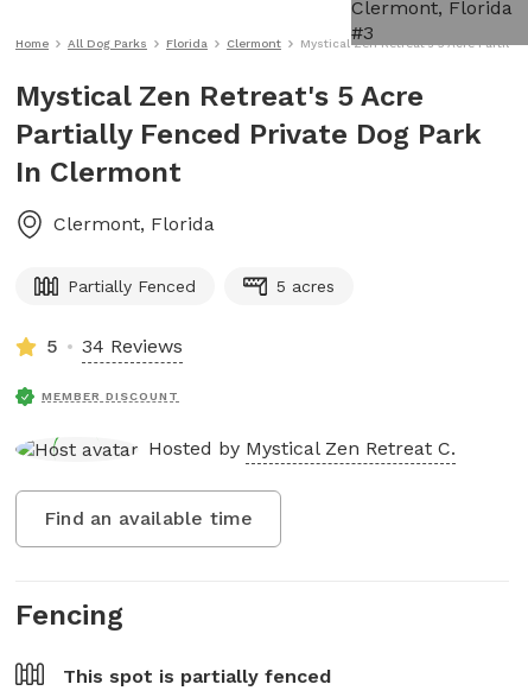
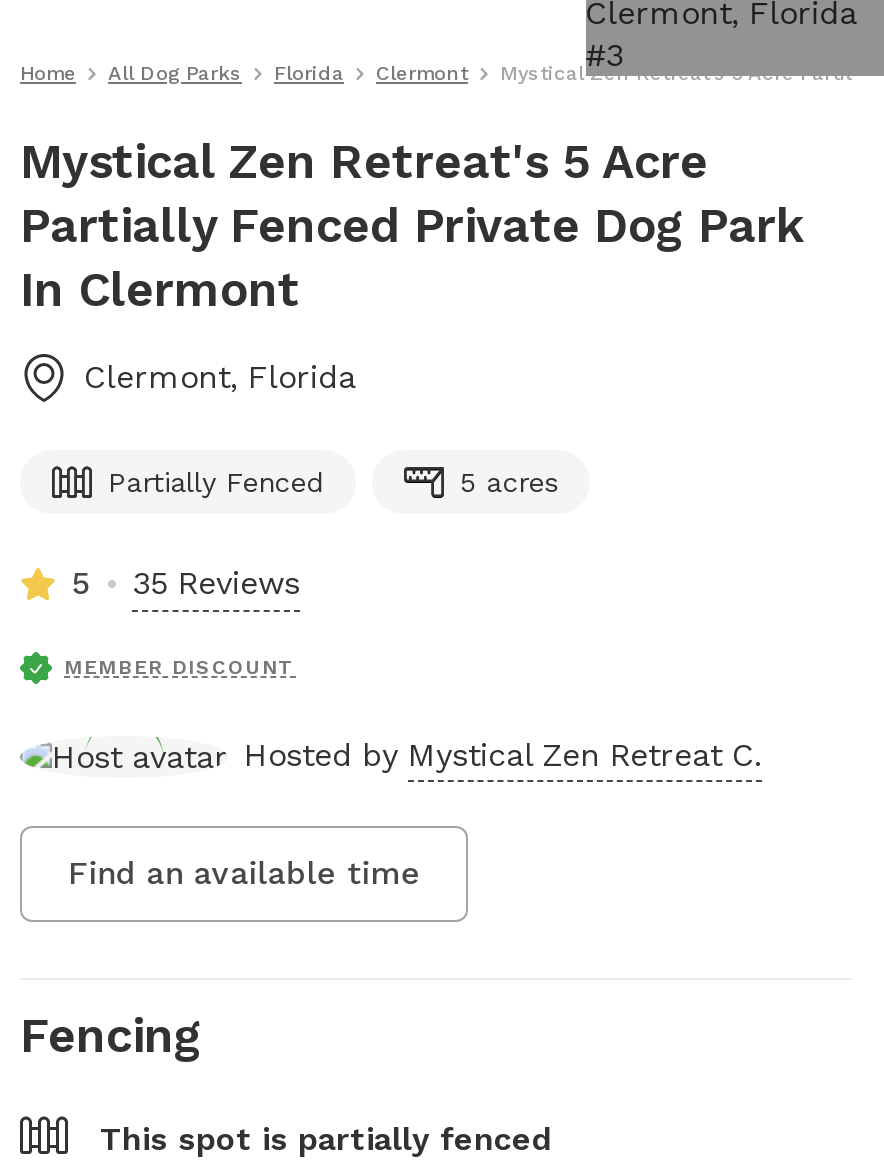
[46,335,183,357] 5 34 Reviews -> [72,564,300,602] 5 35 Reviews

